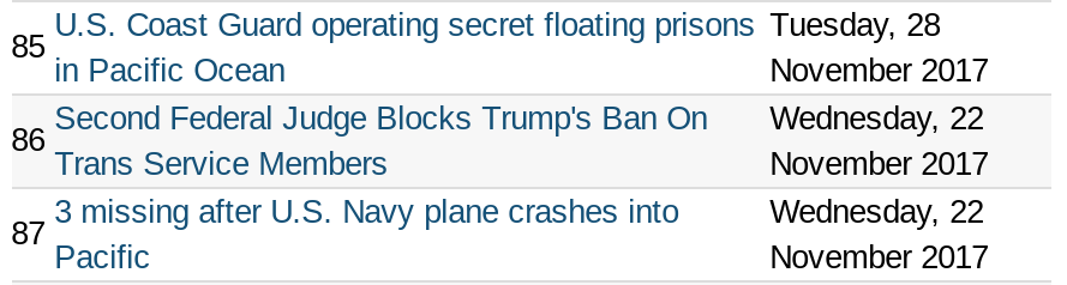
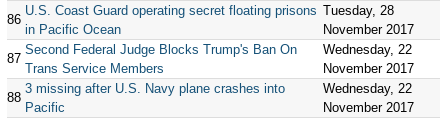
[11,29,45,65] 85 -> [7,12,21,27] 86
[11,122,45,158] 86 -> [7,51,21,66] 87
[11,216,45,251] 87 -> [7,90,21,105] 88

